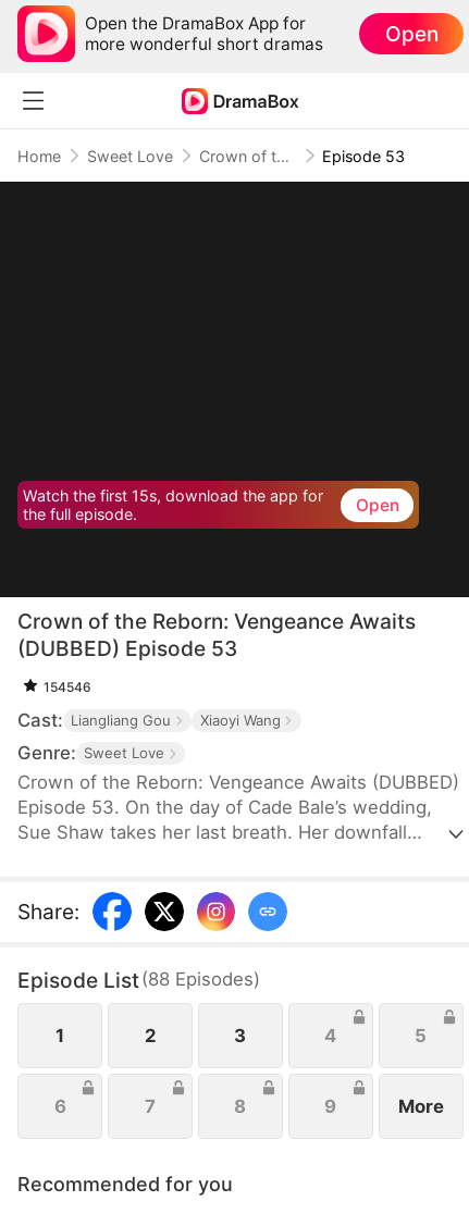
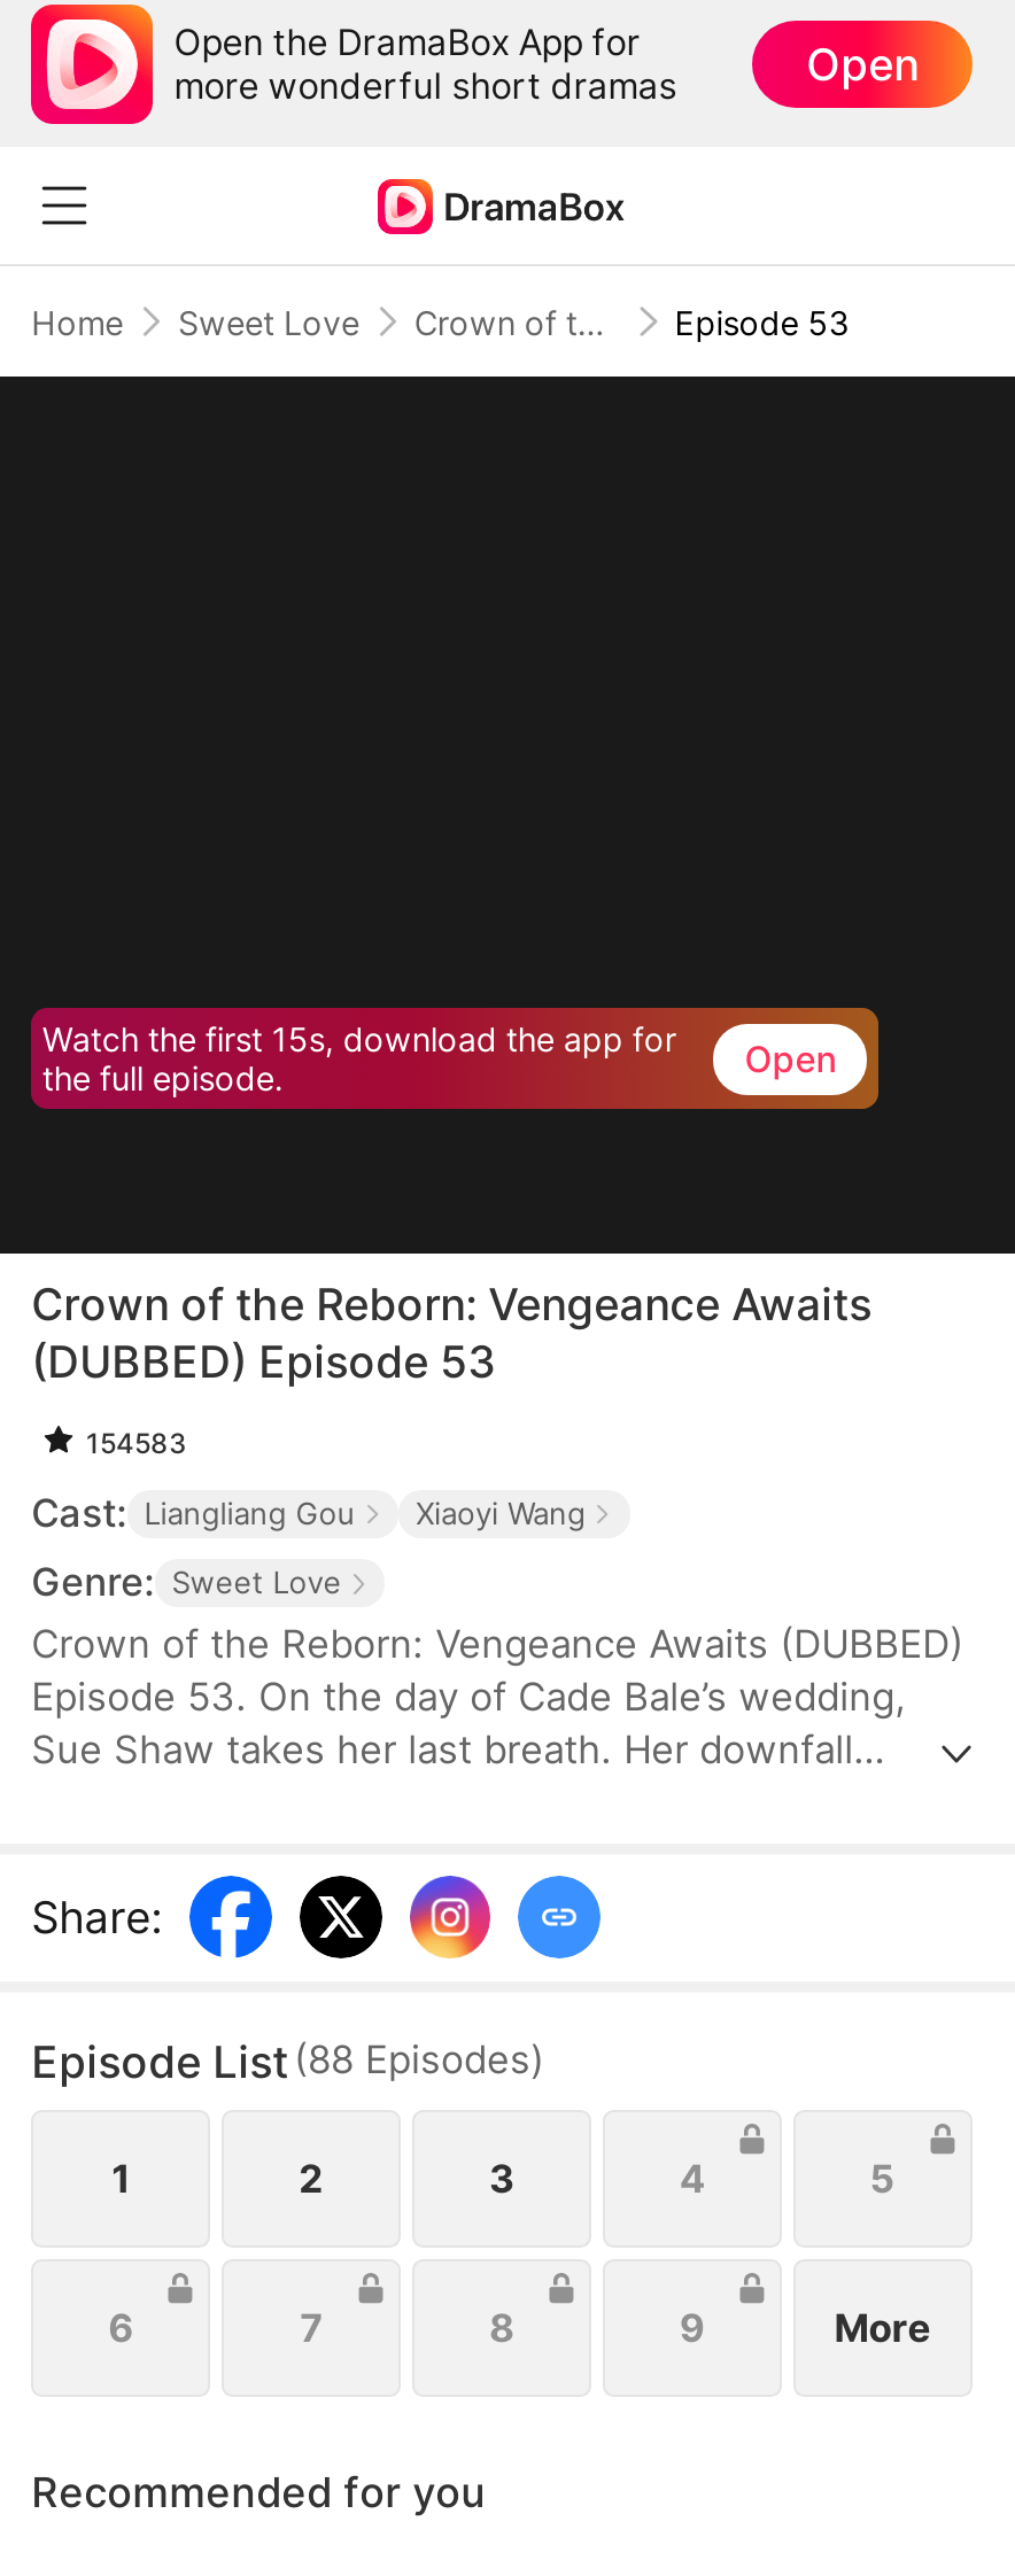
[44,678,91,695] 154546 -> [86,1425,187,1460] 154583

